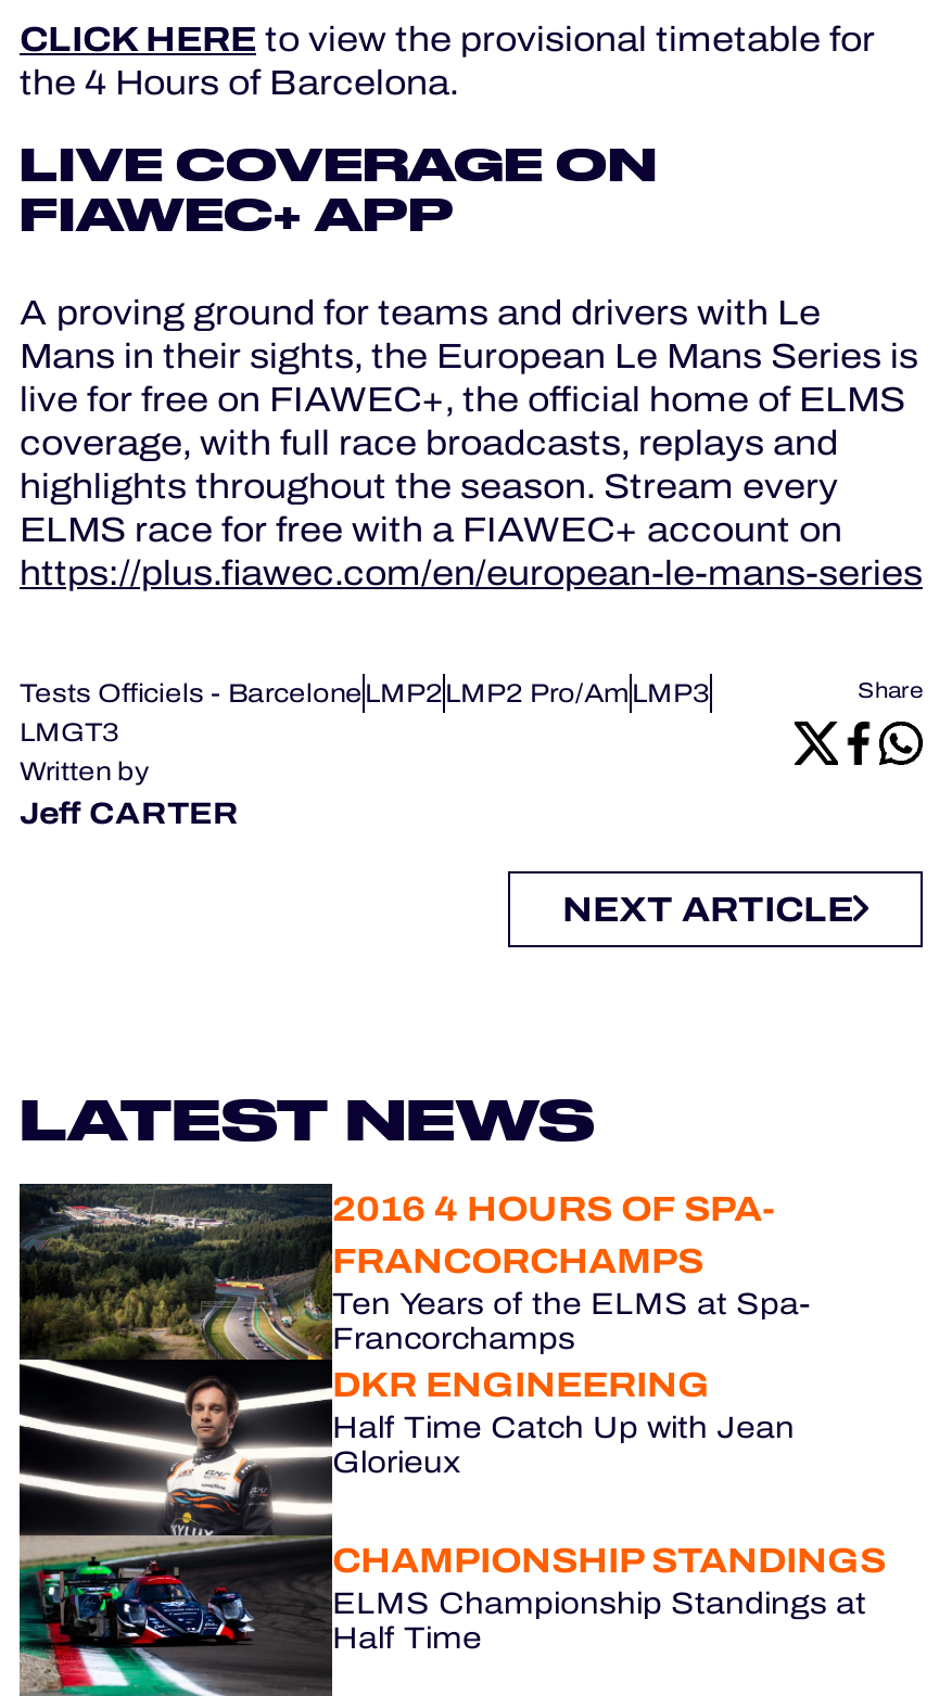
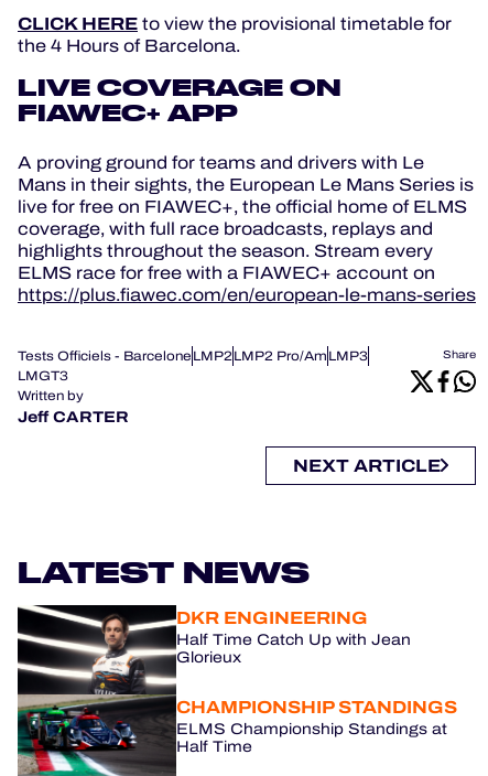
[17,1182,810,1362] [image] | 2016 4 HOURS OF SPA- | FRANCORCHAMPS | Ten Years of the ELMS at Spa- | Francorchamps -> none

